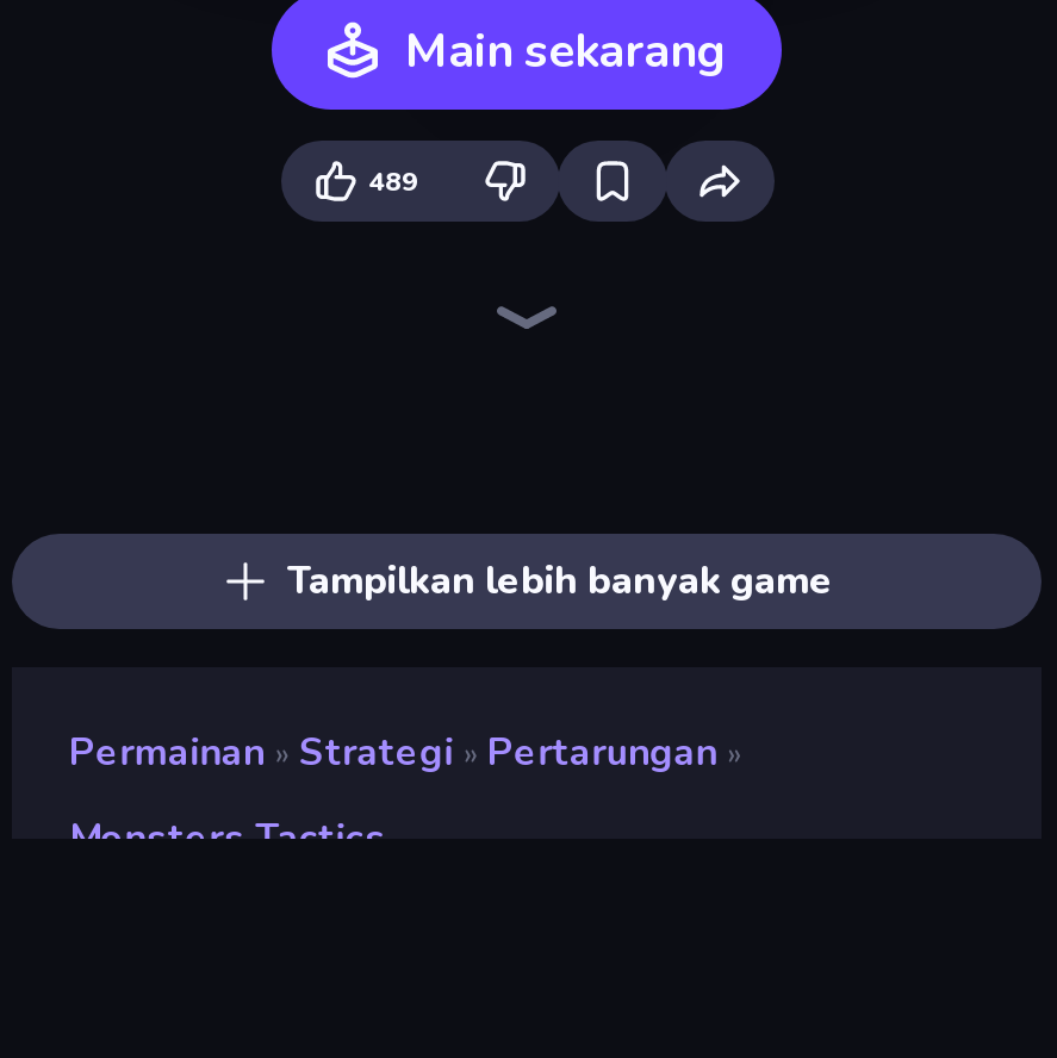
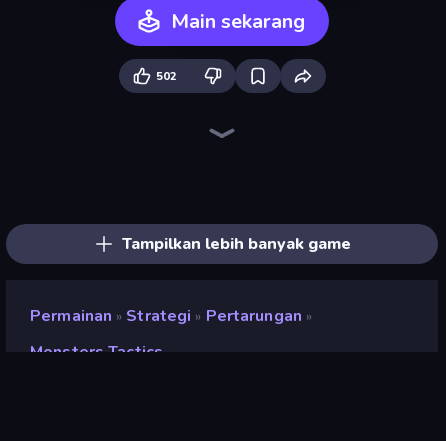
[368,163,418,199] 489 -> [155,68,176,83] 502

